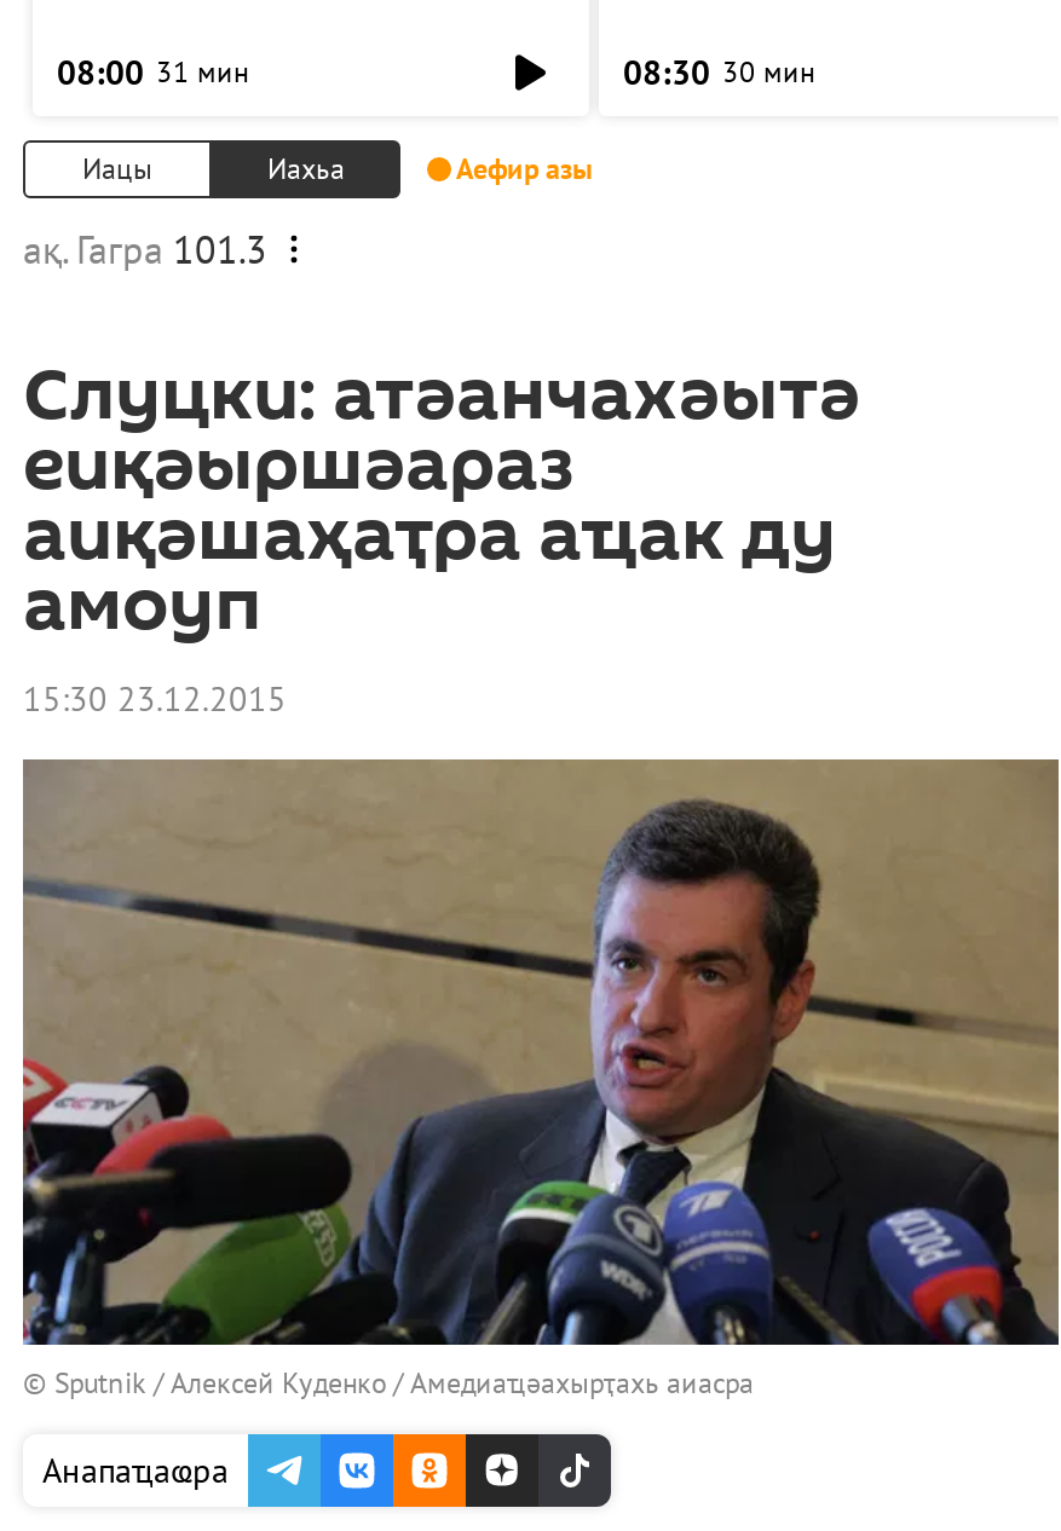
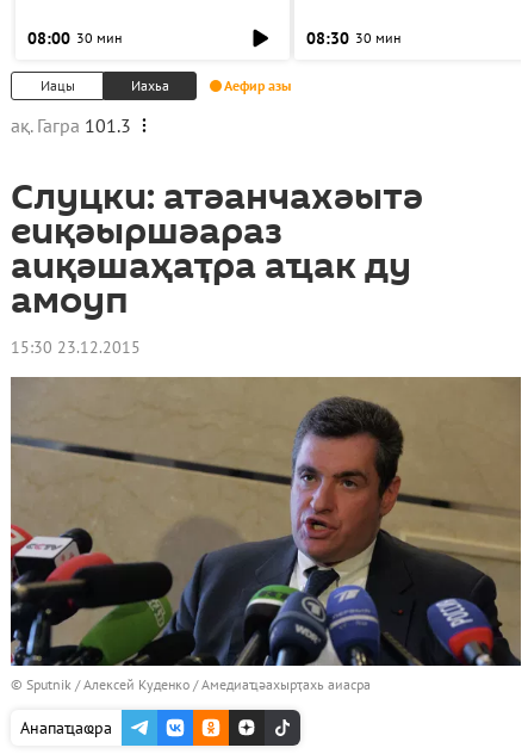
[57,51,248,94] 08:00 31 мин -> [27,27,122,49] 08:00 30 мин

